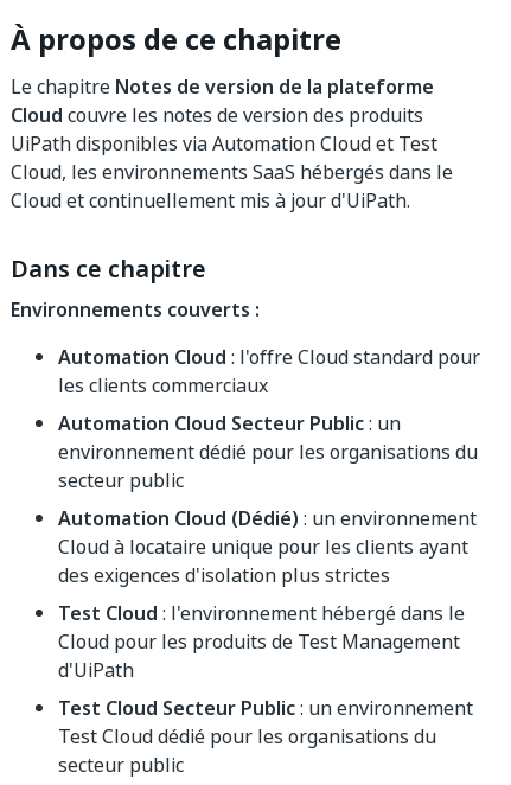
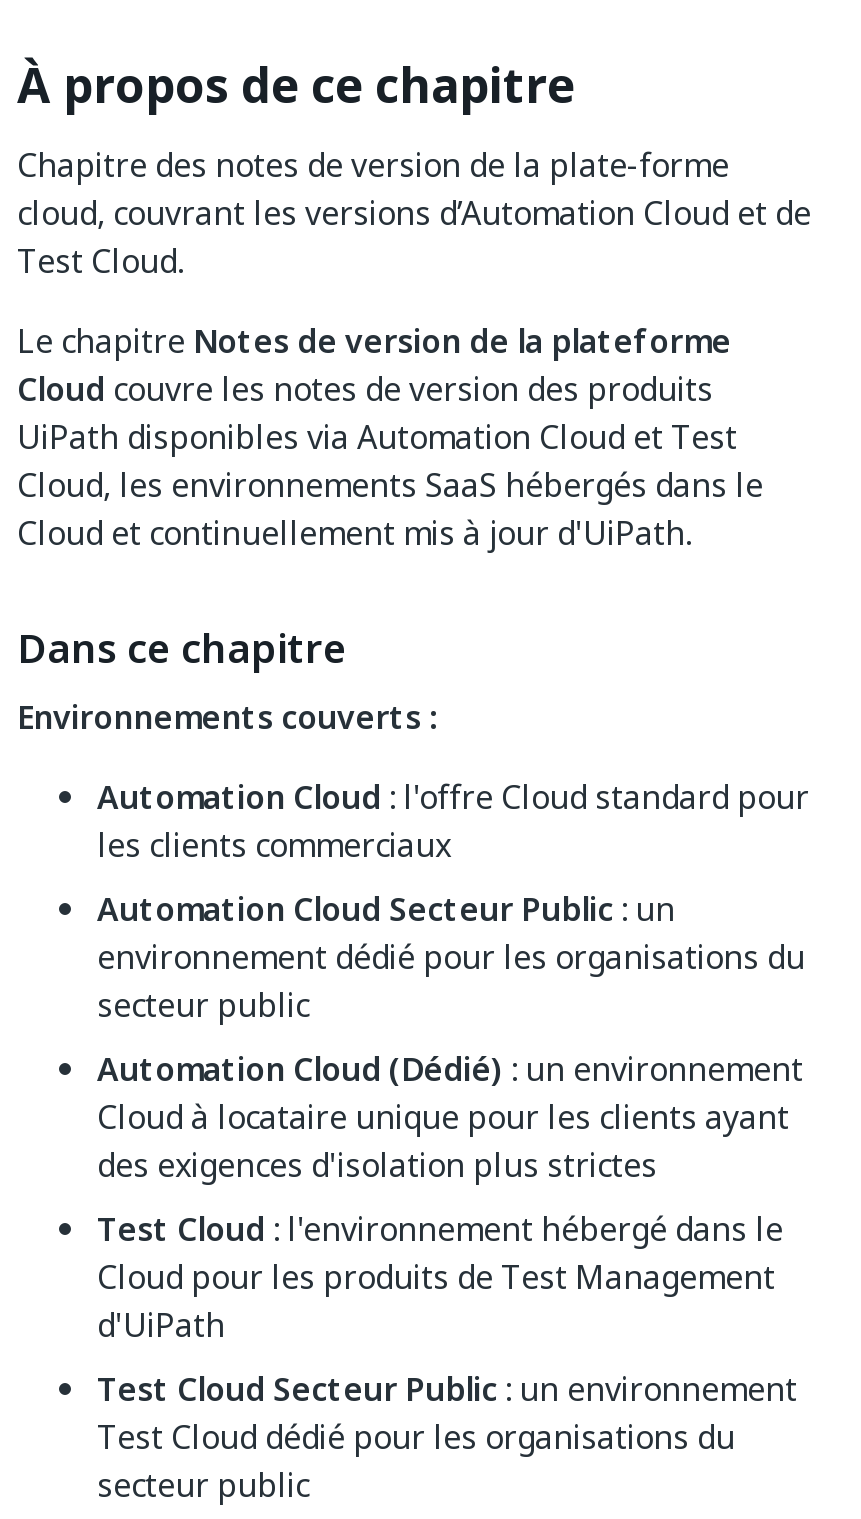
none -> [17,141,811,285] Chapitre des notes de version de la plate-forme | cloud, couvrant les versions d’Automation Cloud et de | Test Cloud.

